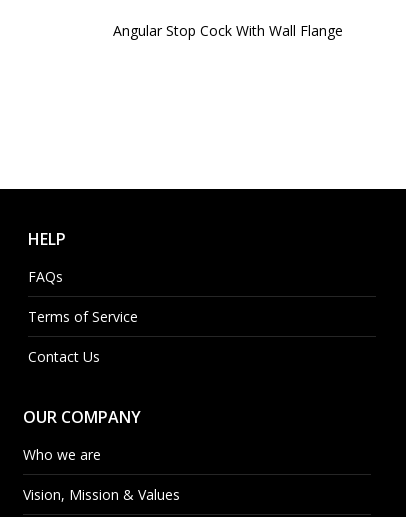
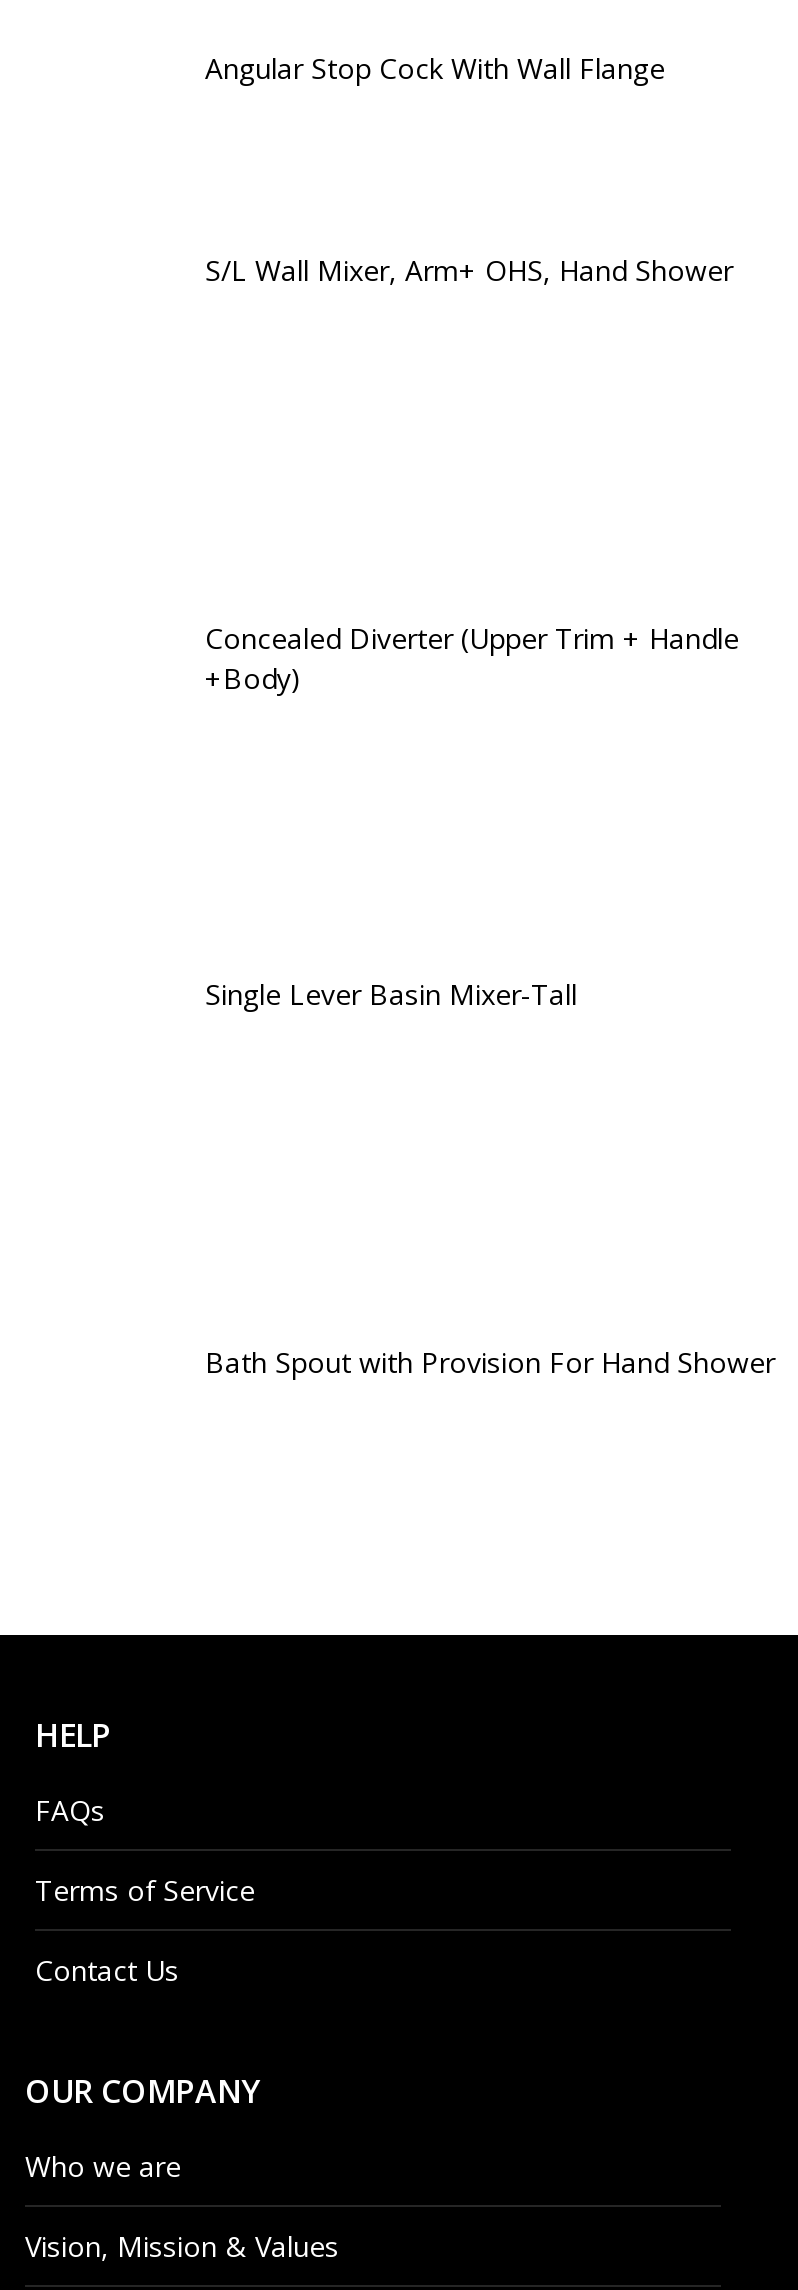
none -> [205,252,733,290] S/L Wall Mixer, Arm+ OHS, Hand Shower
none -> [205,620,739,698] Concealed Diverter (Upper Trim + Handle | +Body)
none -> [205,975,577,1013] Single Lever Basin Mixer-Tall
none -> [205,1343,775,1381] Bath Spout with Provision For Hand Shower

